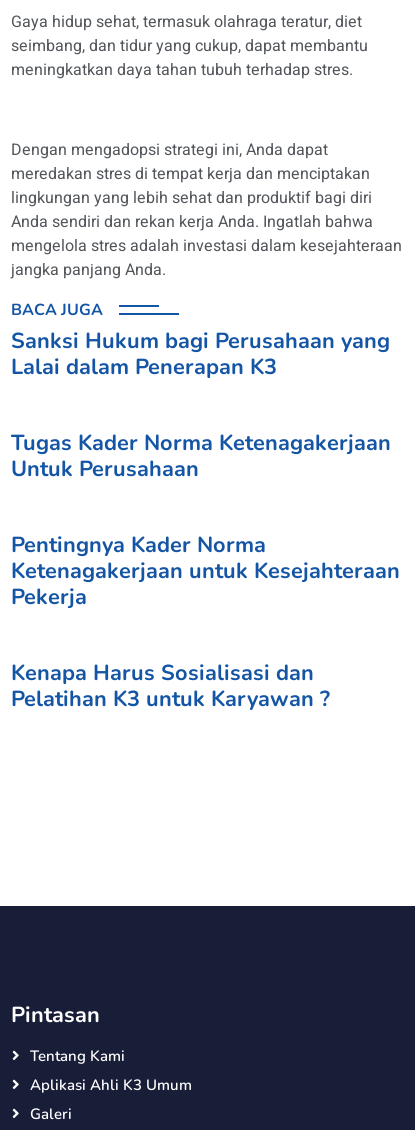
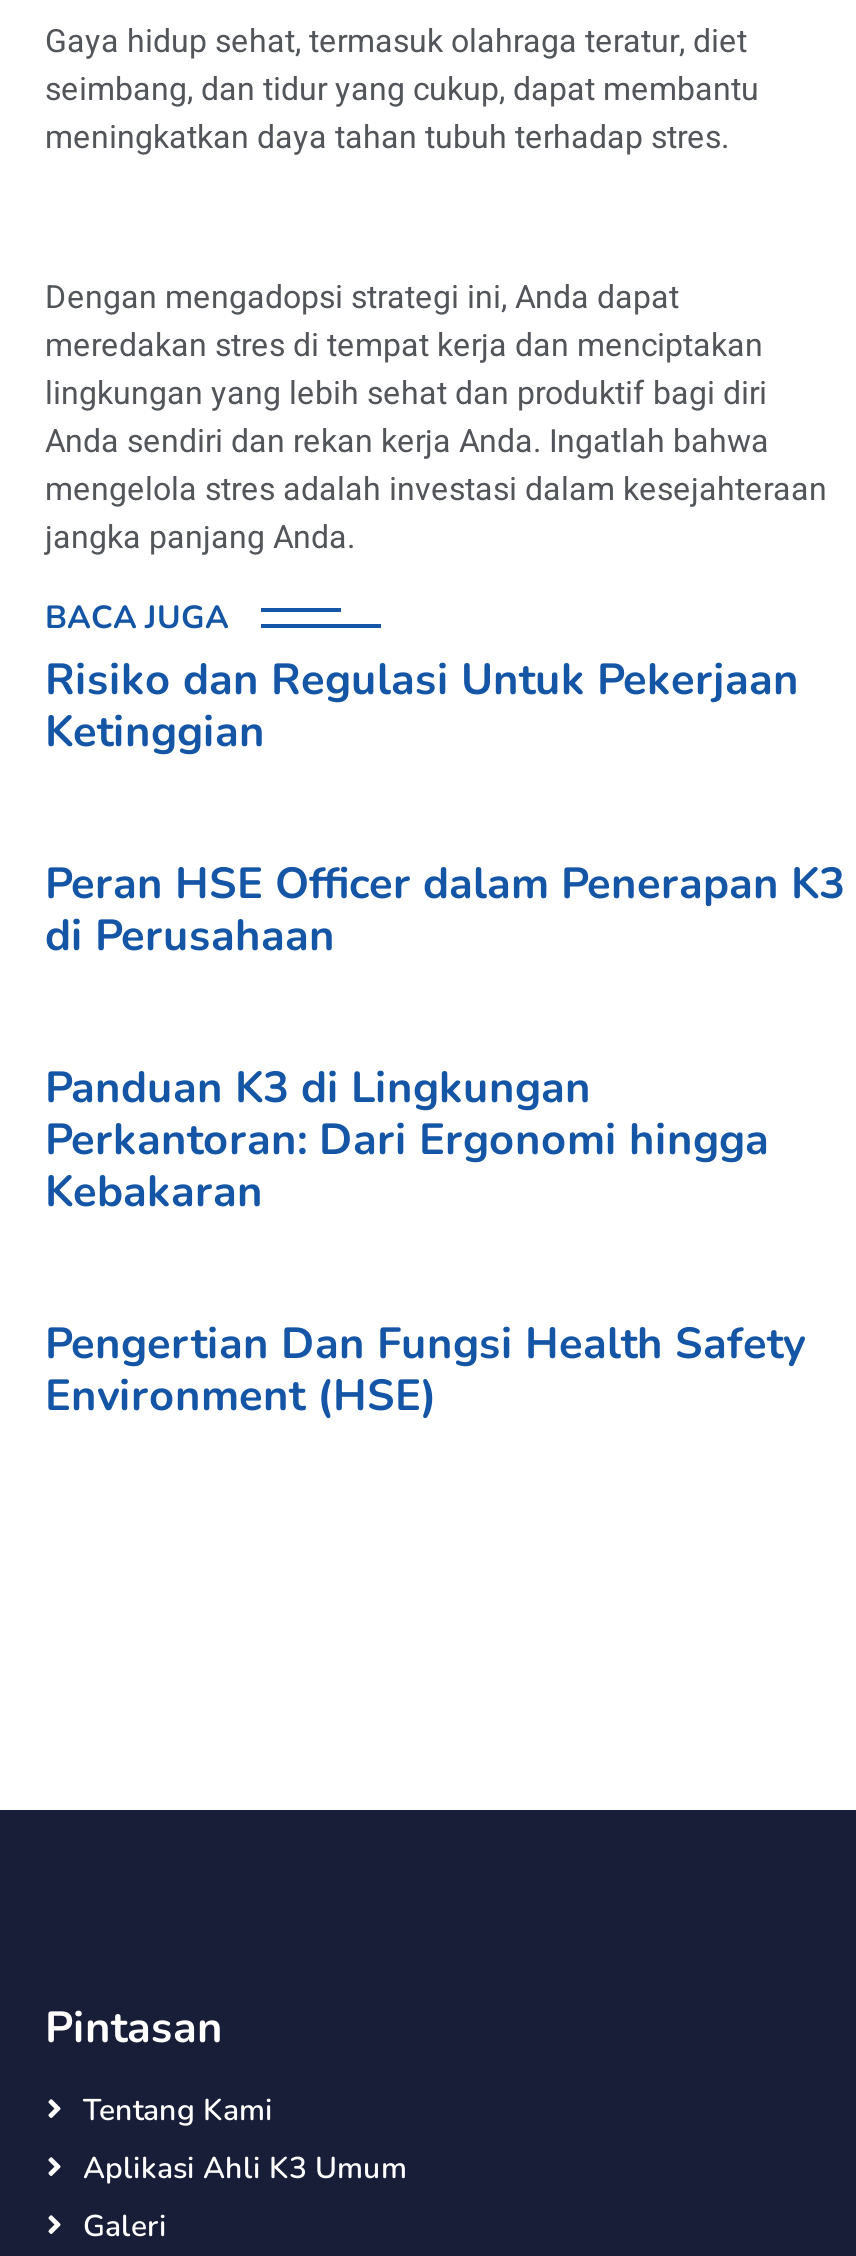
[11,326,390,382] Sanksi Hukum bagi Perusahaan yang | Lalai dalam Penerapan K3 -> [45,650,799,762] Risiko dan Regulasi Untuk Pekerjaan | Ketinggian
[11,428,391,484] Tugas Kader Norma Ketenagakerjaan | Untuk Perusahaan -> [45,854,845,966] Peran HSE Officer dalam Penerapan K3 | di Perusahaan
[11,530,400,612] Pentingnya Kader Norma | Ketenagakerjaan untuk Kesejahteraan | Pekerja -> [45,1058,769,1222] Panduan K3 di Lingkungan | Perkantoran: Dari Ergonomi hingga | Kebakaran
[11,658,330,714] Kenapa Harus Sosialisasi dan | Pelatihan K3 untuk Karyawan ? -> [45,1314,805,1426] Pengertian Dan Fungsi Health Safety | Environment (HSE)

